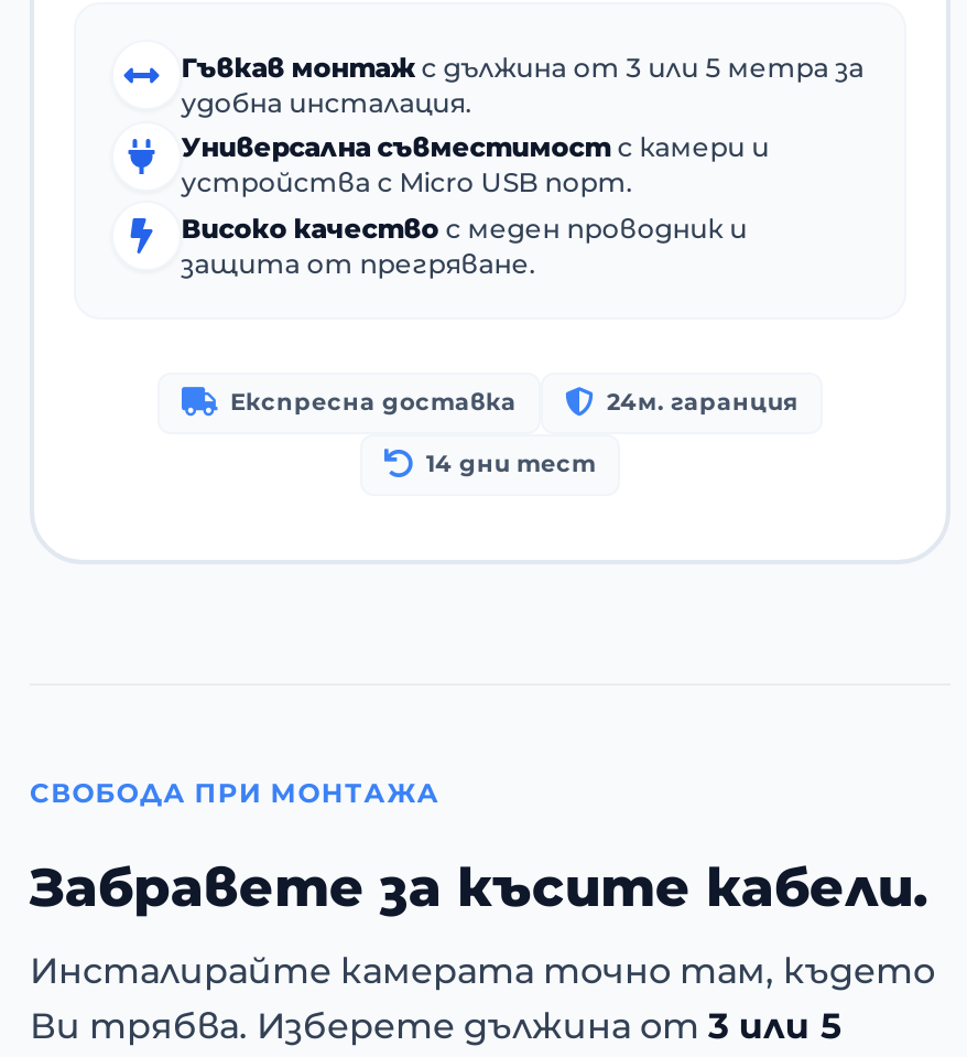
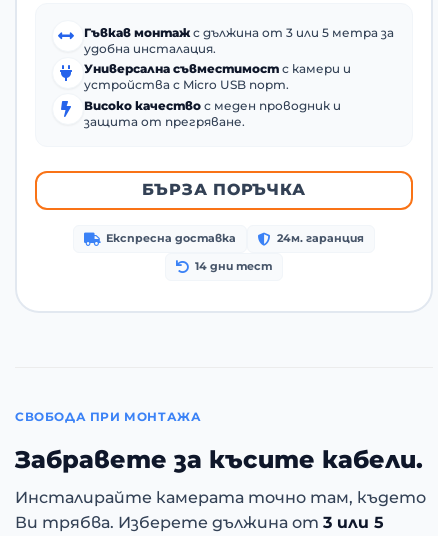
none -> [142,180,305,199] БЪРЗА ПОРЪЧКА

